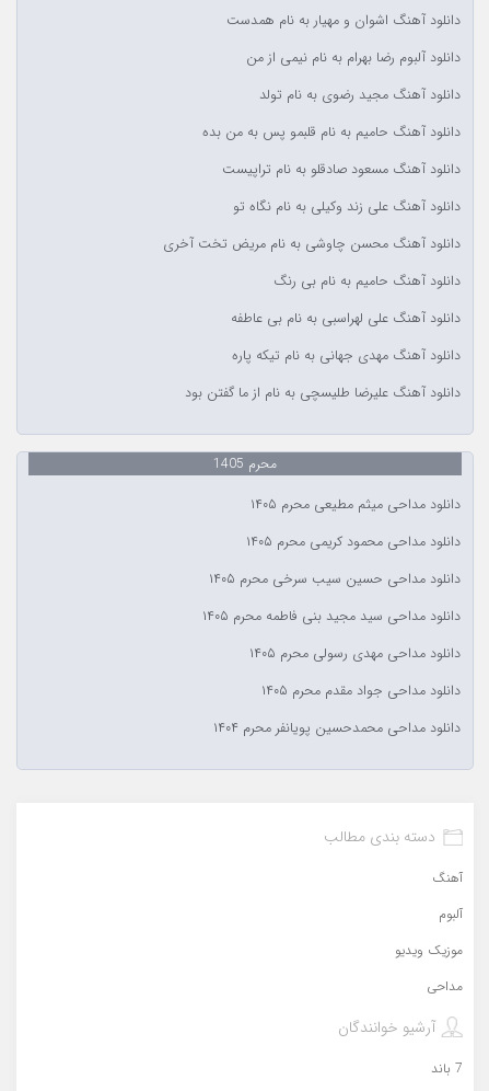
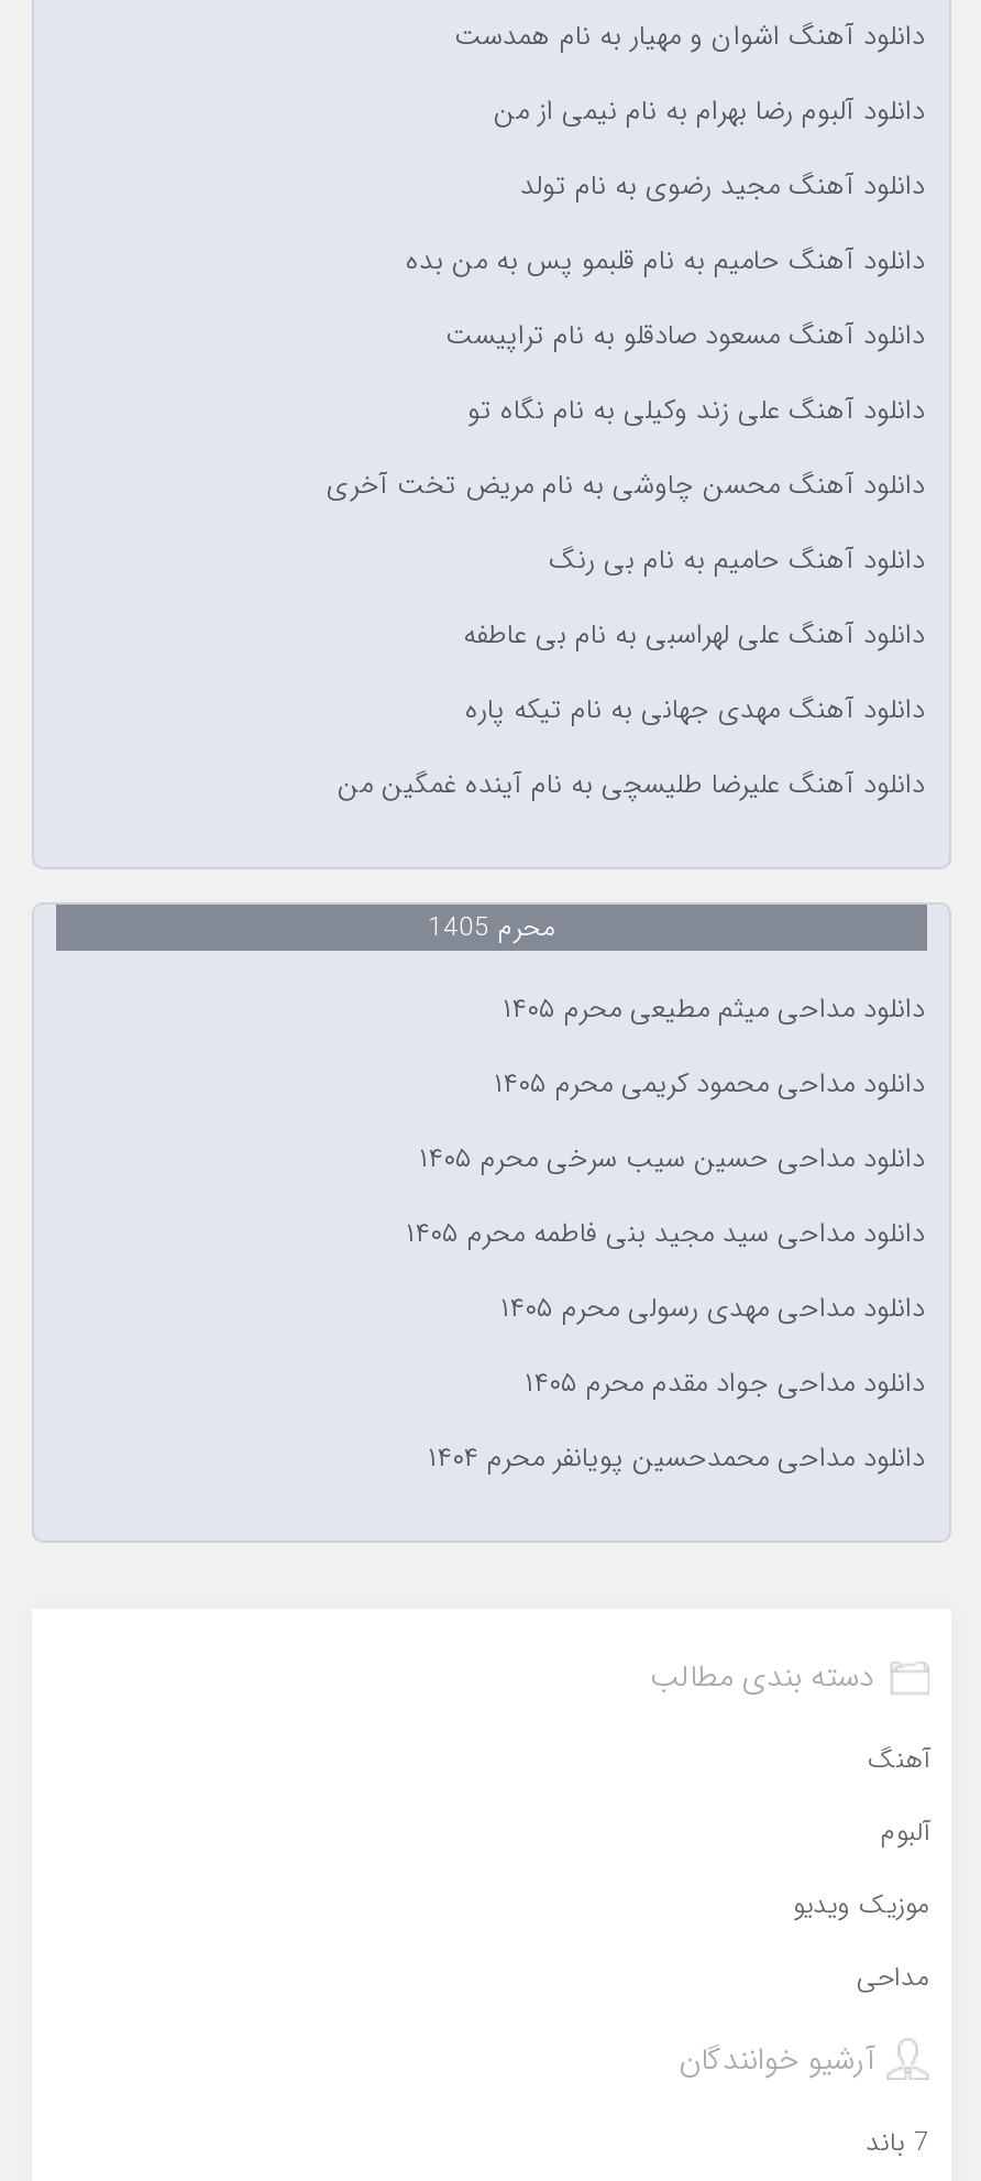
[185,382,461,404] دانلود آهنگ علیرضا طلیسچی به نام از ما گفتن بود -> [338,764,925,808] دانلود آهنگ علیرضا طلیسچی به نام آینده غمگین من

